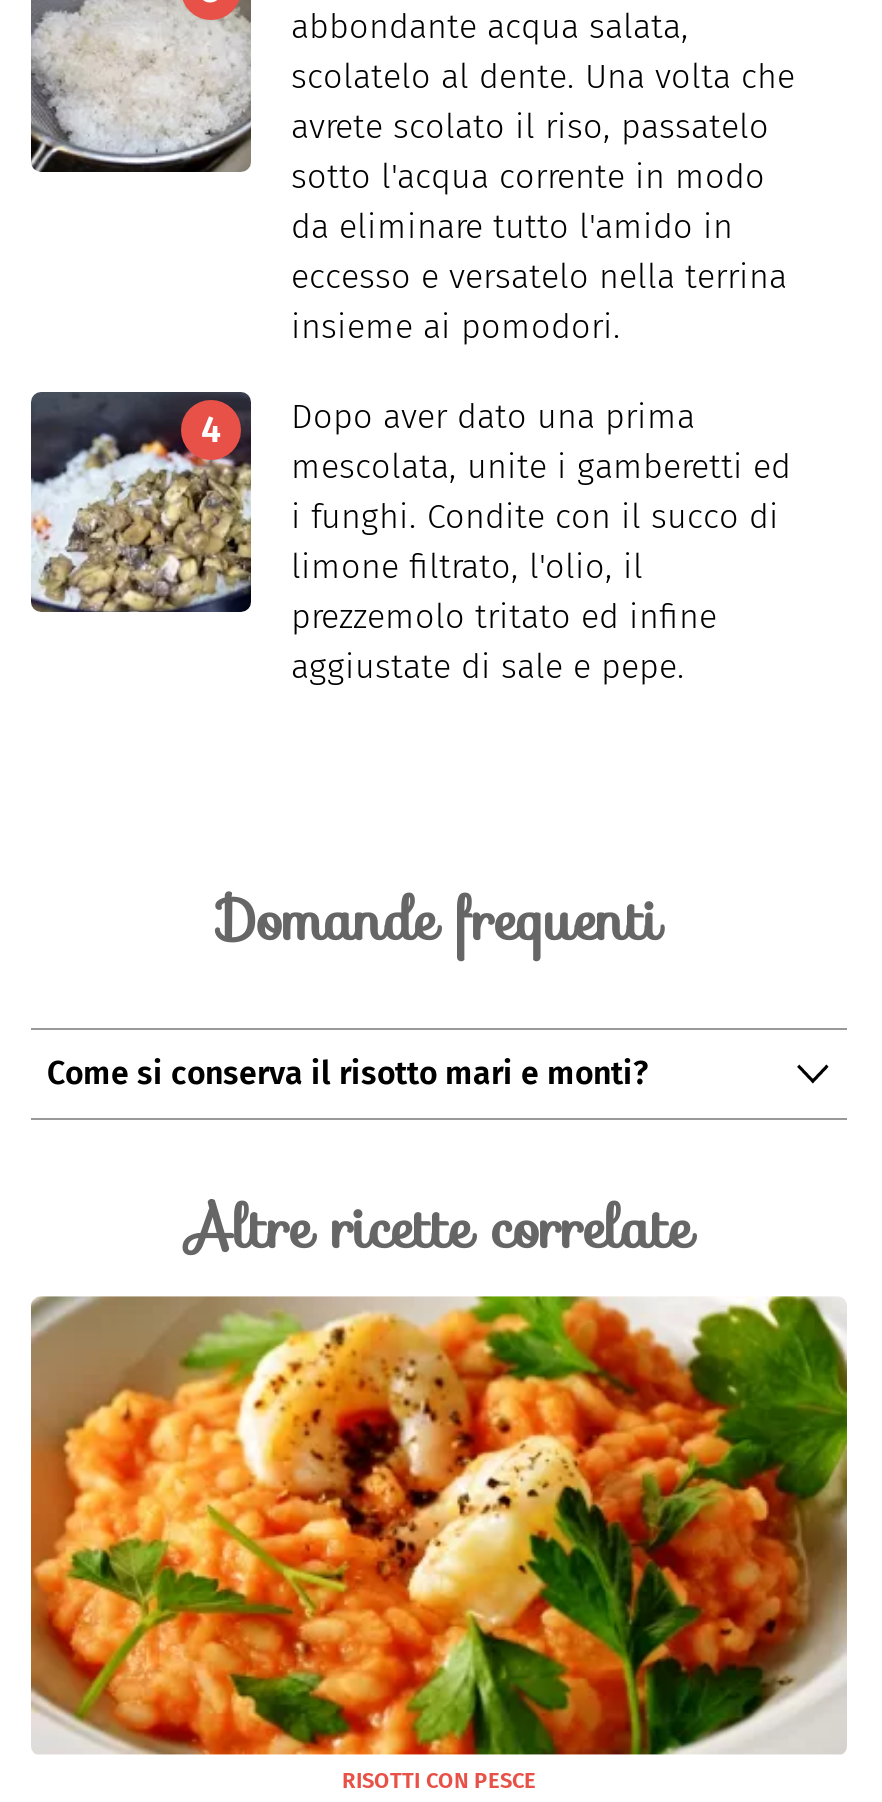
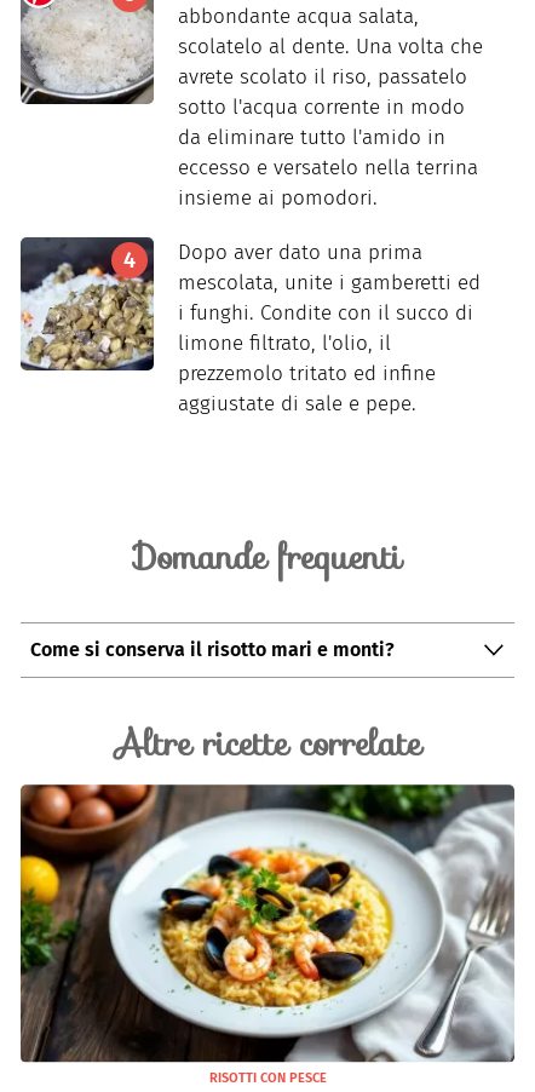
[29,1294,849,1756] [image] -> [19,783,516,1063] [image]

